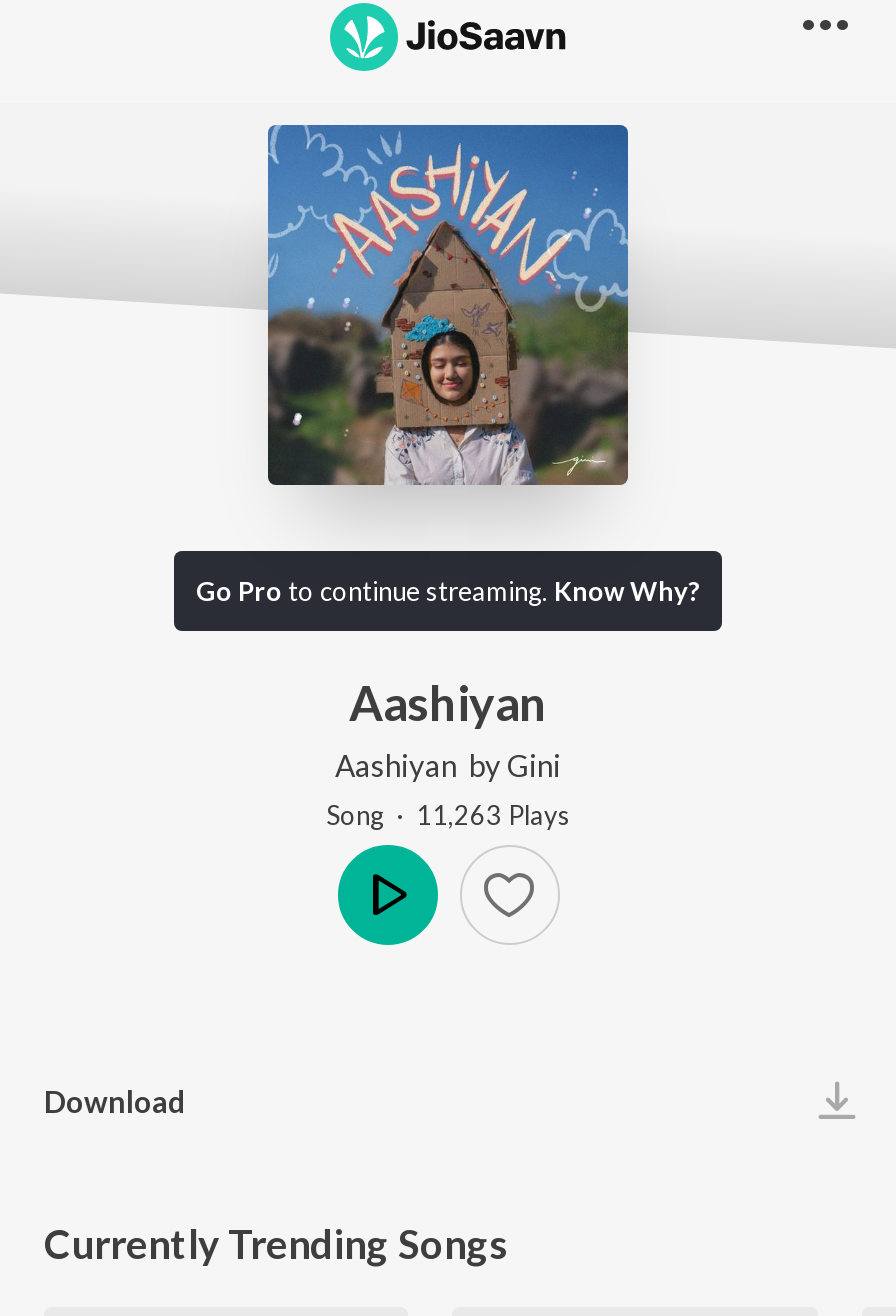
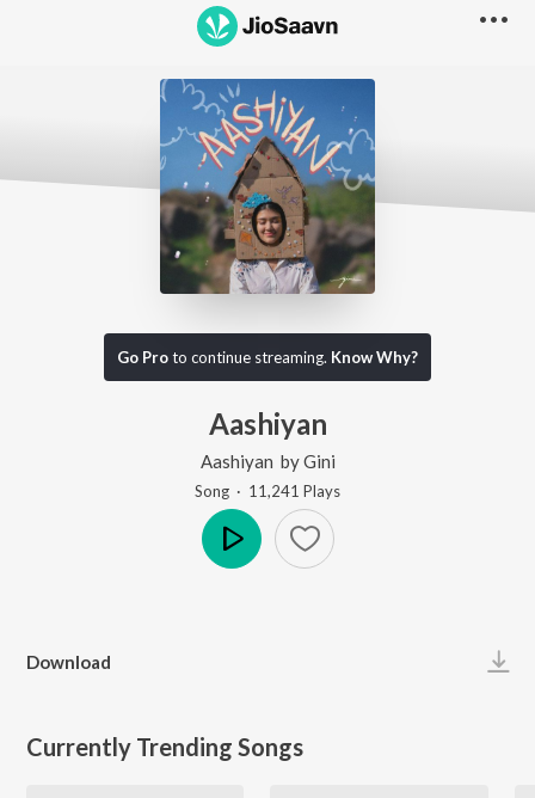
[326,799,570,831] Song · 11,263 Plays -> [195,481,340,501] Song · 11,241 Plays

